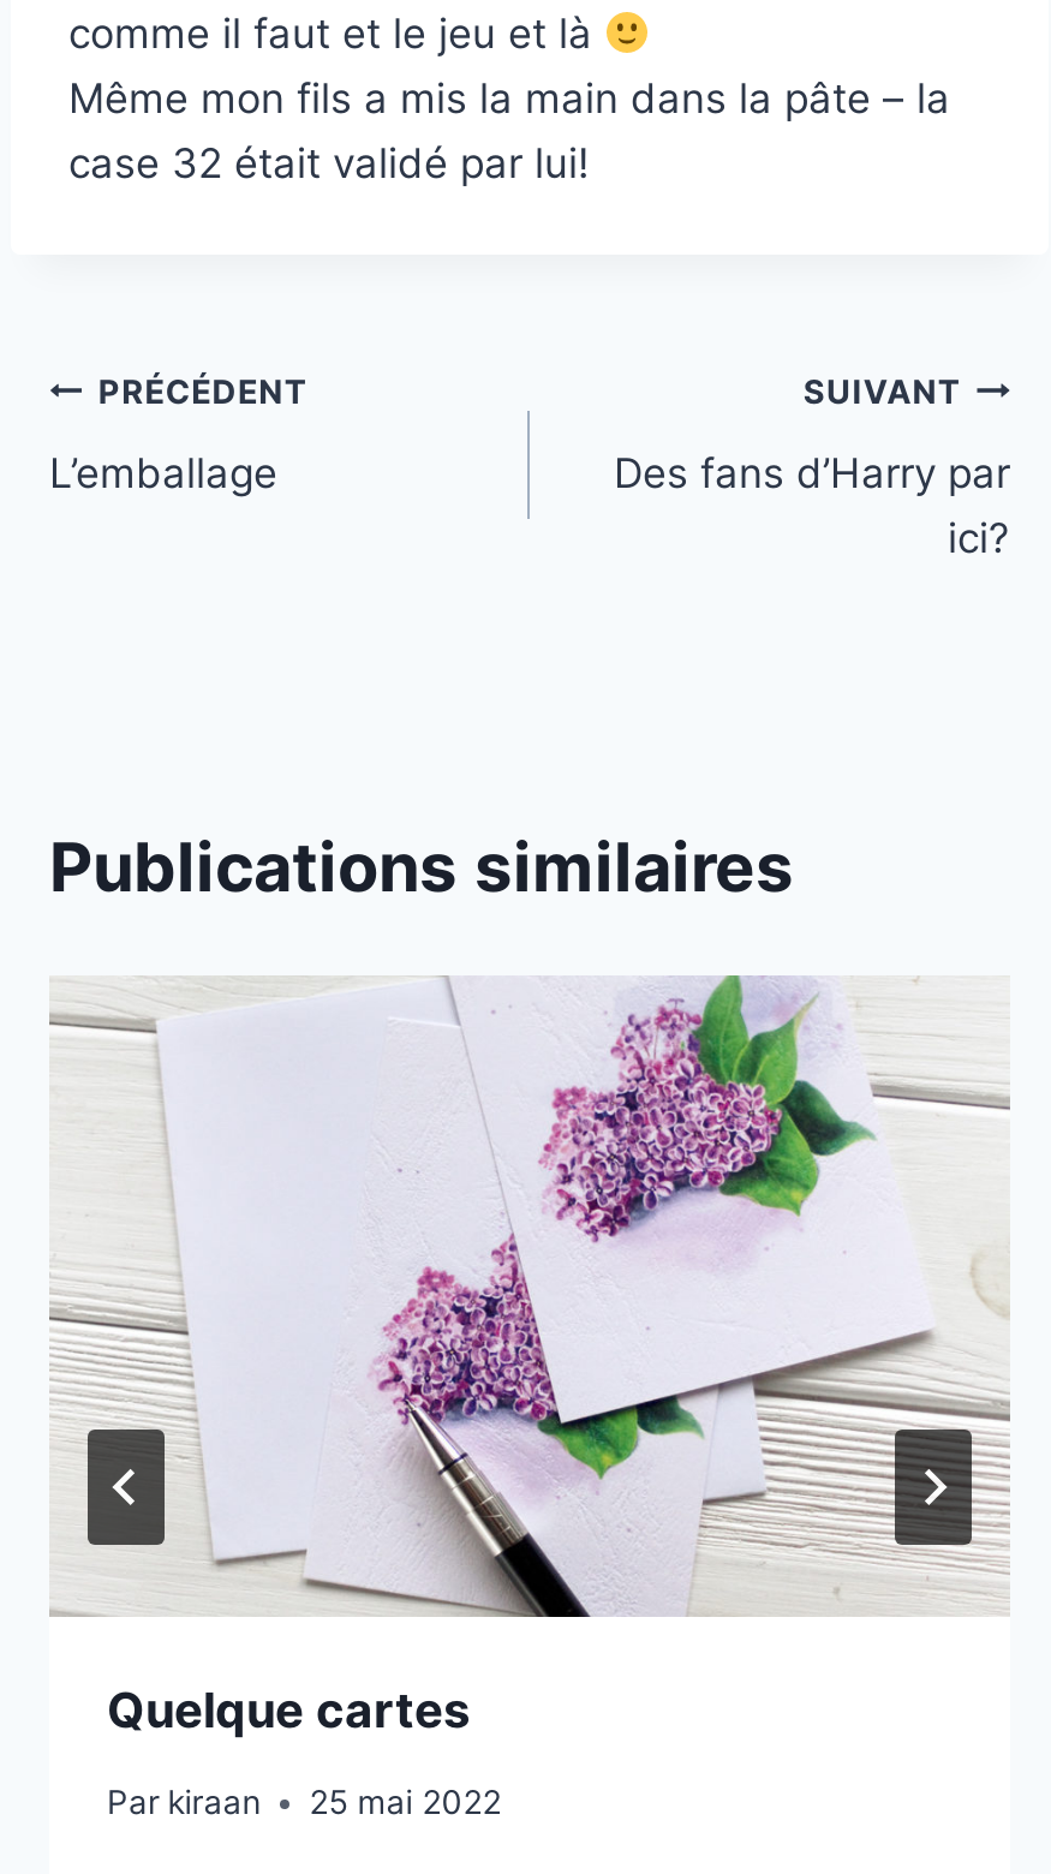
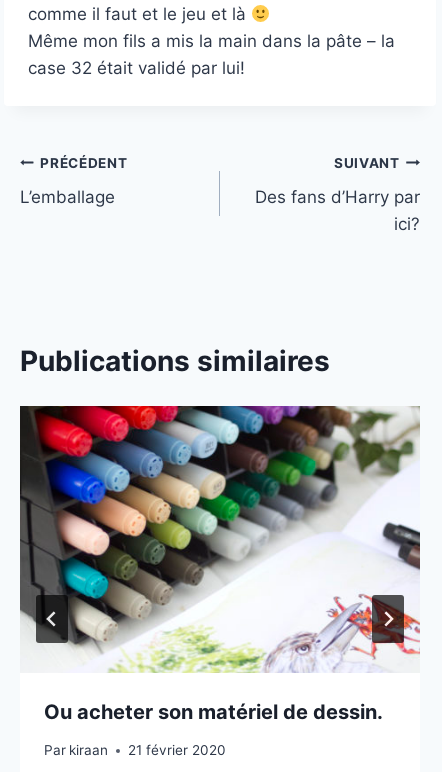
[49,973,1013,1739] [image] | Quelque cartes -> [19,405,421,724] [image] | Ou acheter son matériel de dessin.
[107,1784,501,1822] Par kiraan 25 mai 2022 -> [44,742,226,758] Par kiraan 21 février 2020

